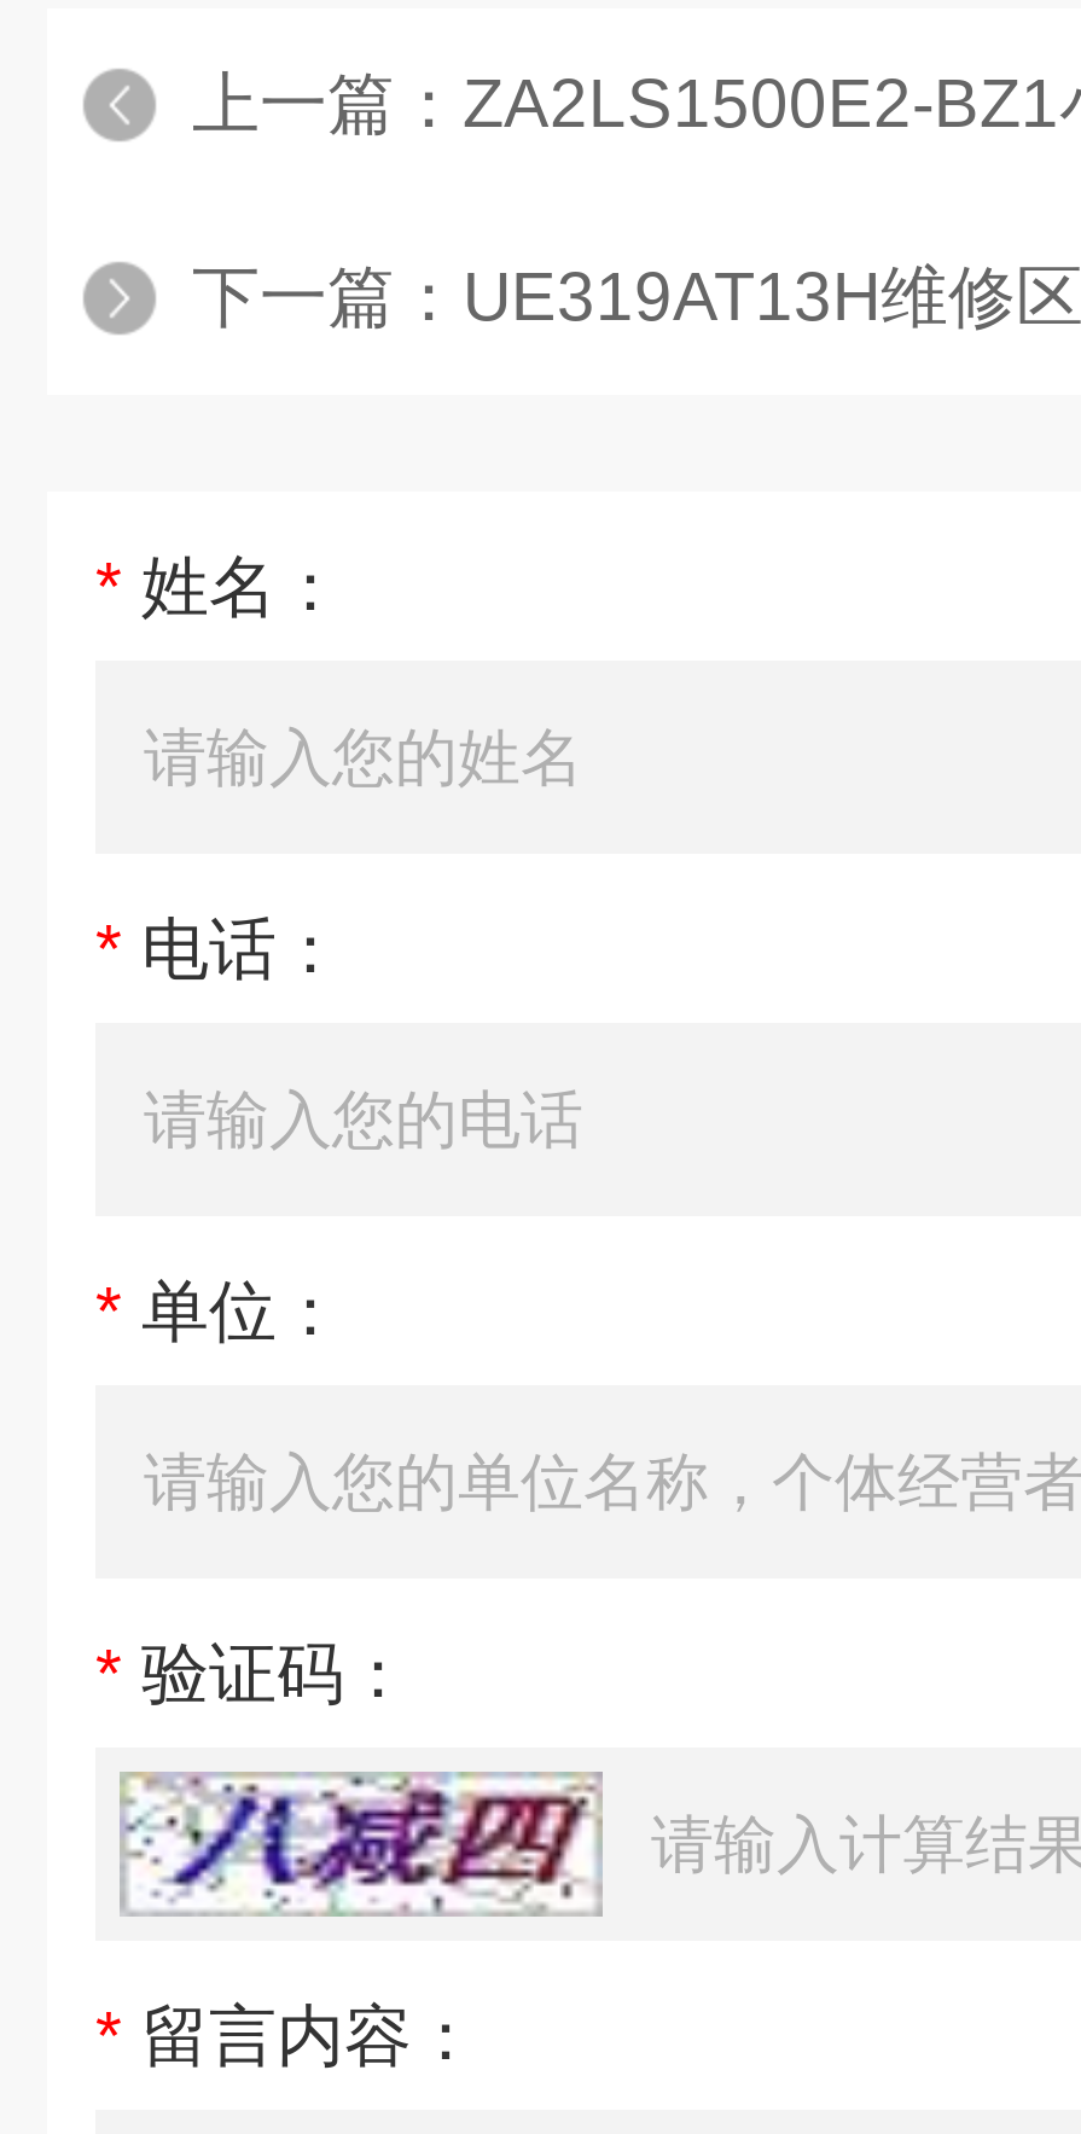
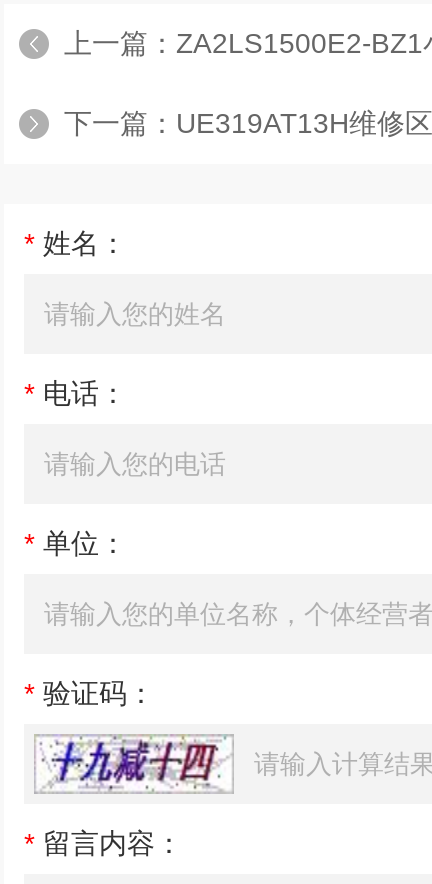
[120,1772,600,1914] [image] -> [35,734,232,794] [image]

